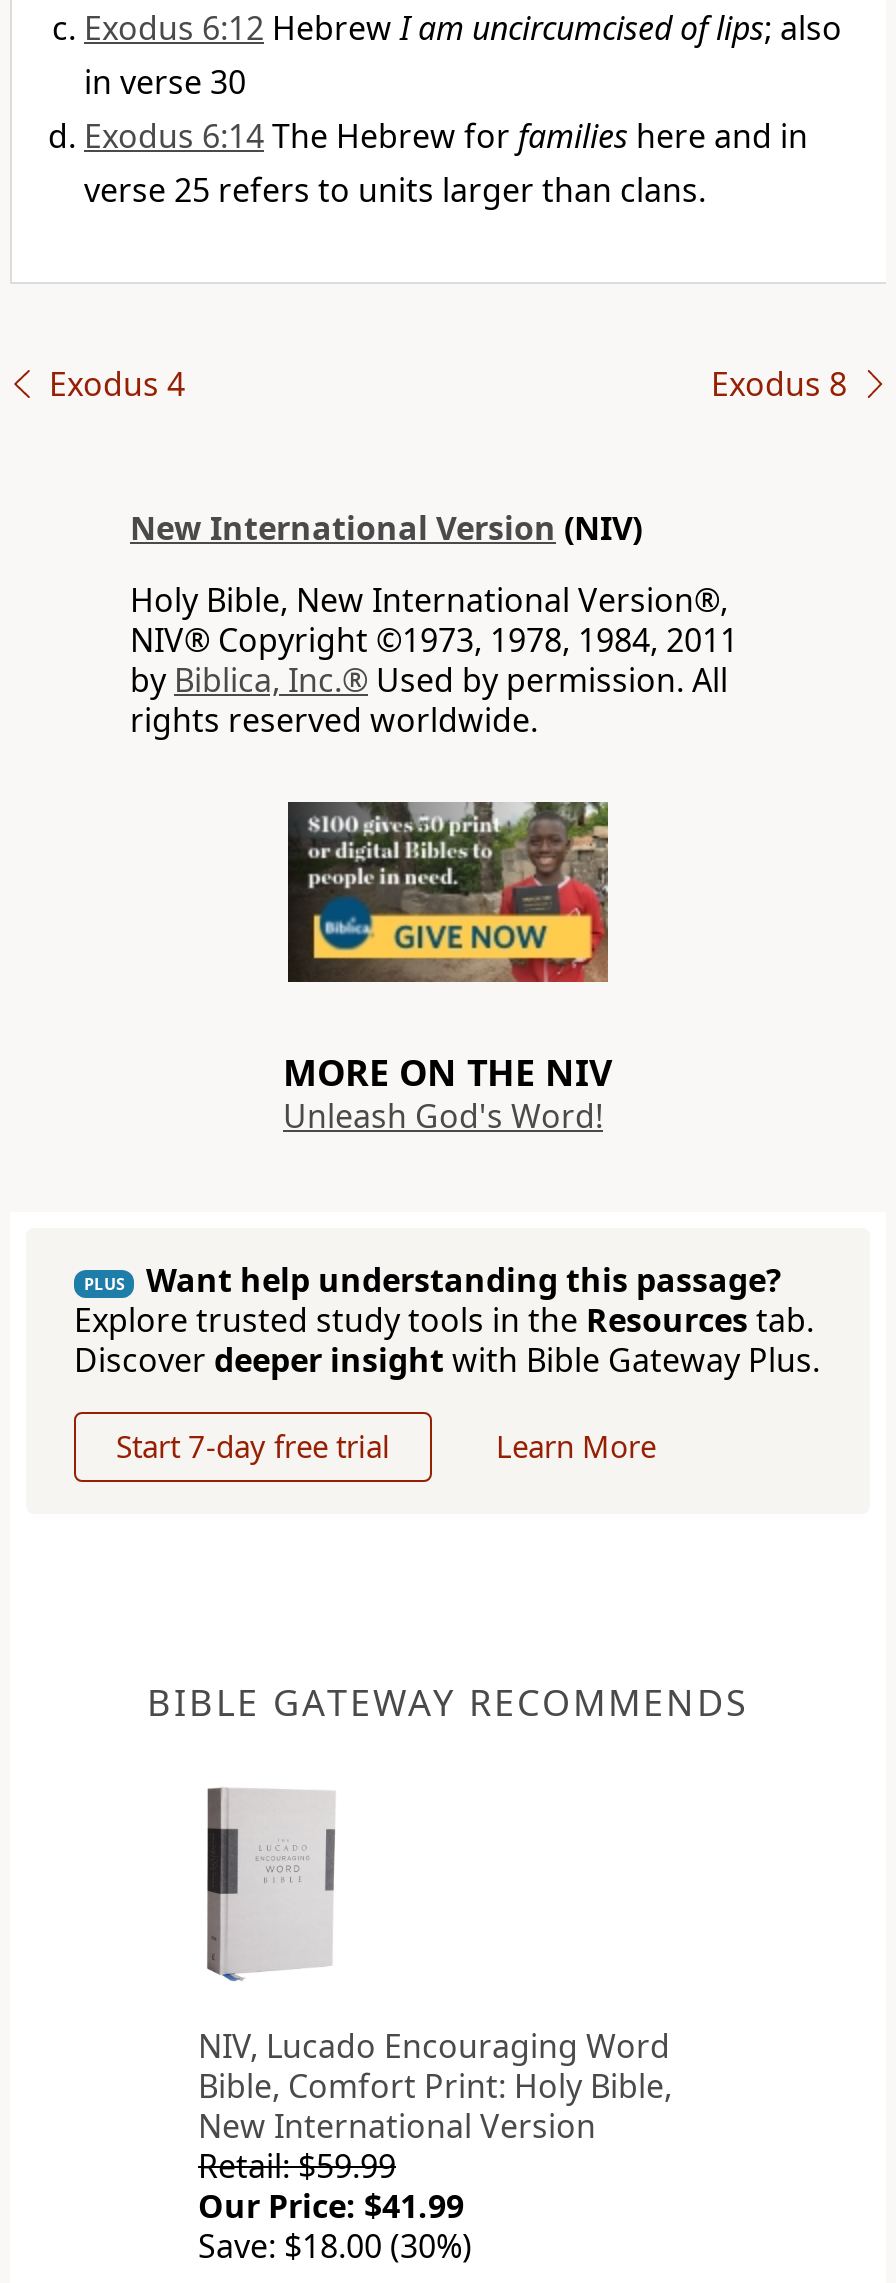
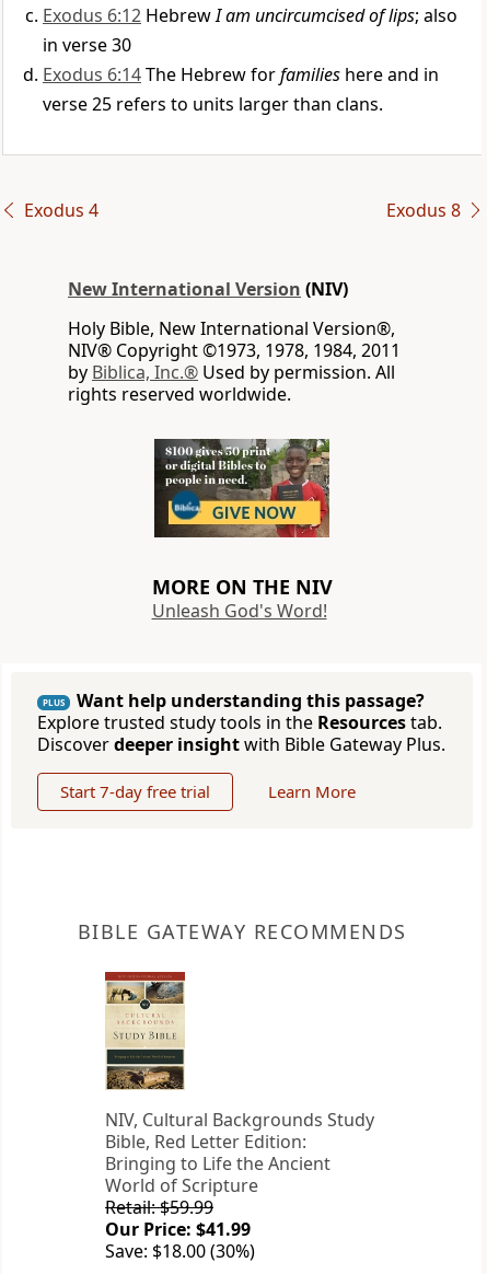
[198,1776,672,2148] [image] | NIV, Lucado Encouraging Word | Bible, Comfort Print: Holy Bible, | New International Version -> [104,971,374,1197] [image] | NIV, Cultural Backgrounds Study | Bible, Red Letter Edition: | Bringing to Life the Ancient | World of Scripture

